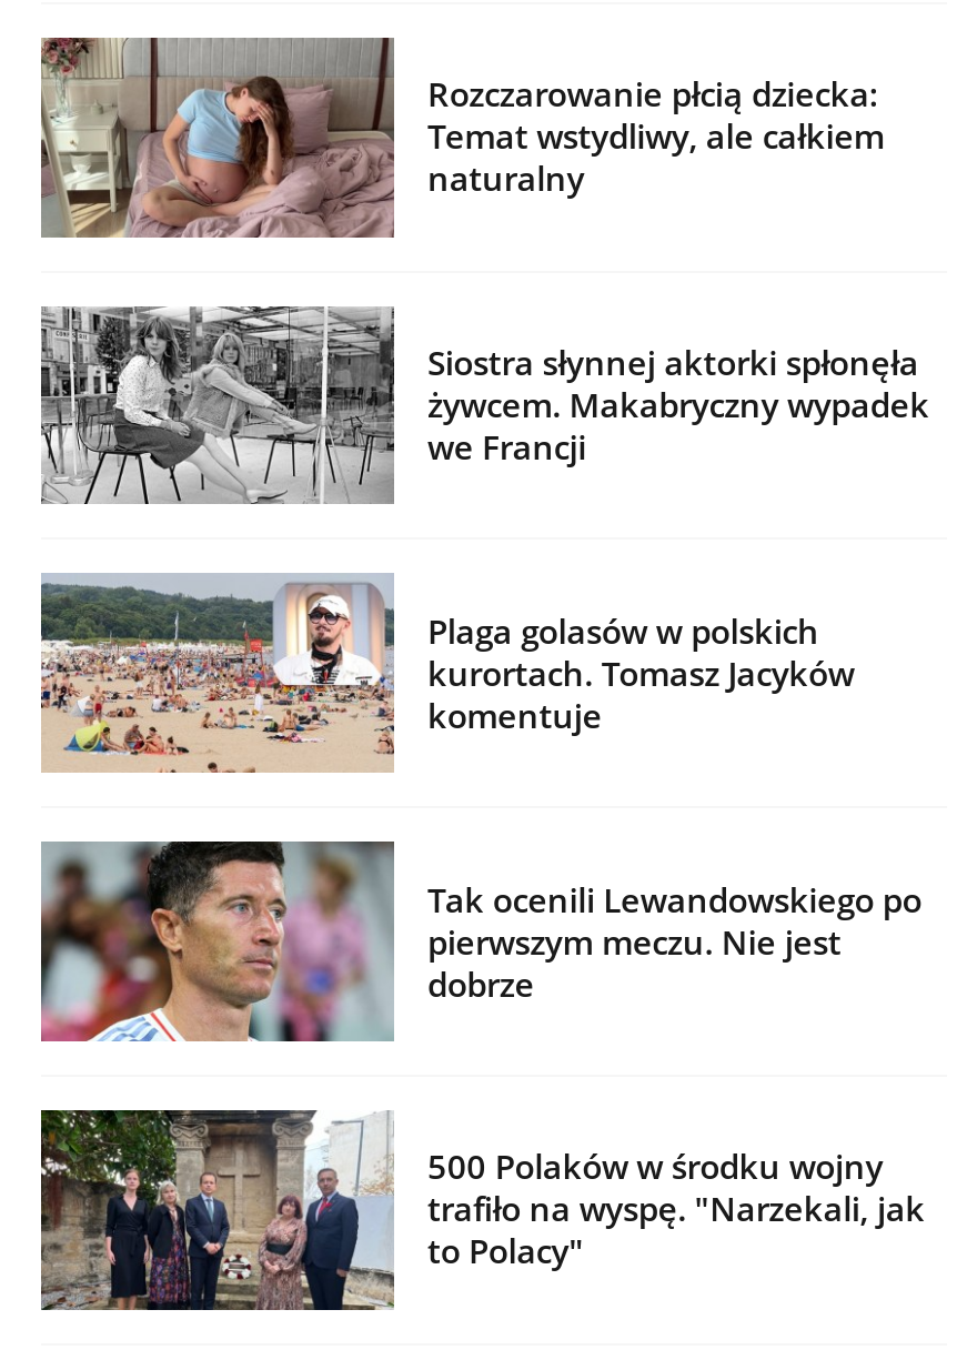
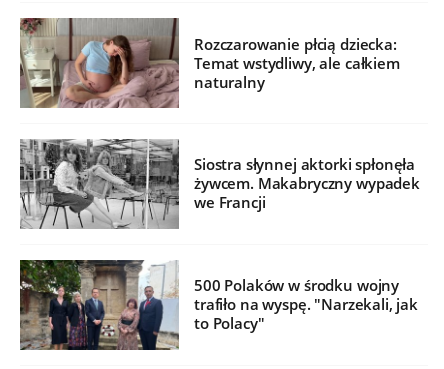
[41,574,854,774] [image] | Plaga golasów w polskich | kurortach. Tomasz Jacyków | komentuje -> none
[39,840,922,1042] [image] | Tak ocenili Lewandowskiego po | pierwszym meczu. Nie jest | dobrze -> none

